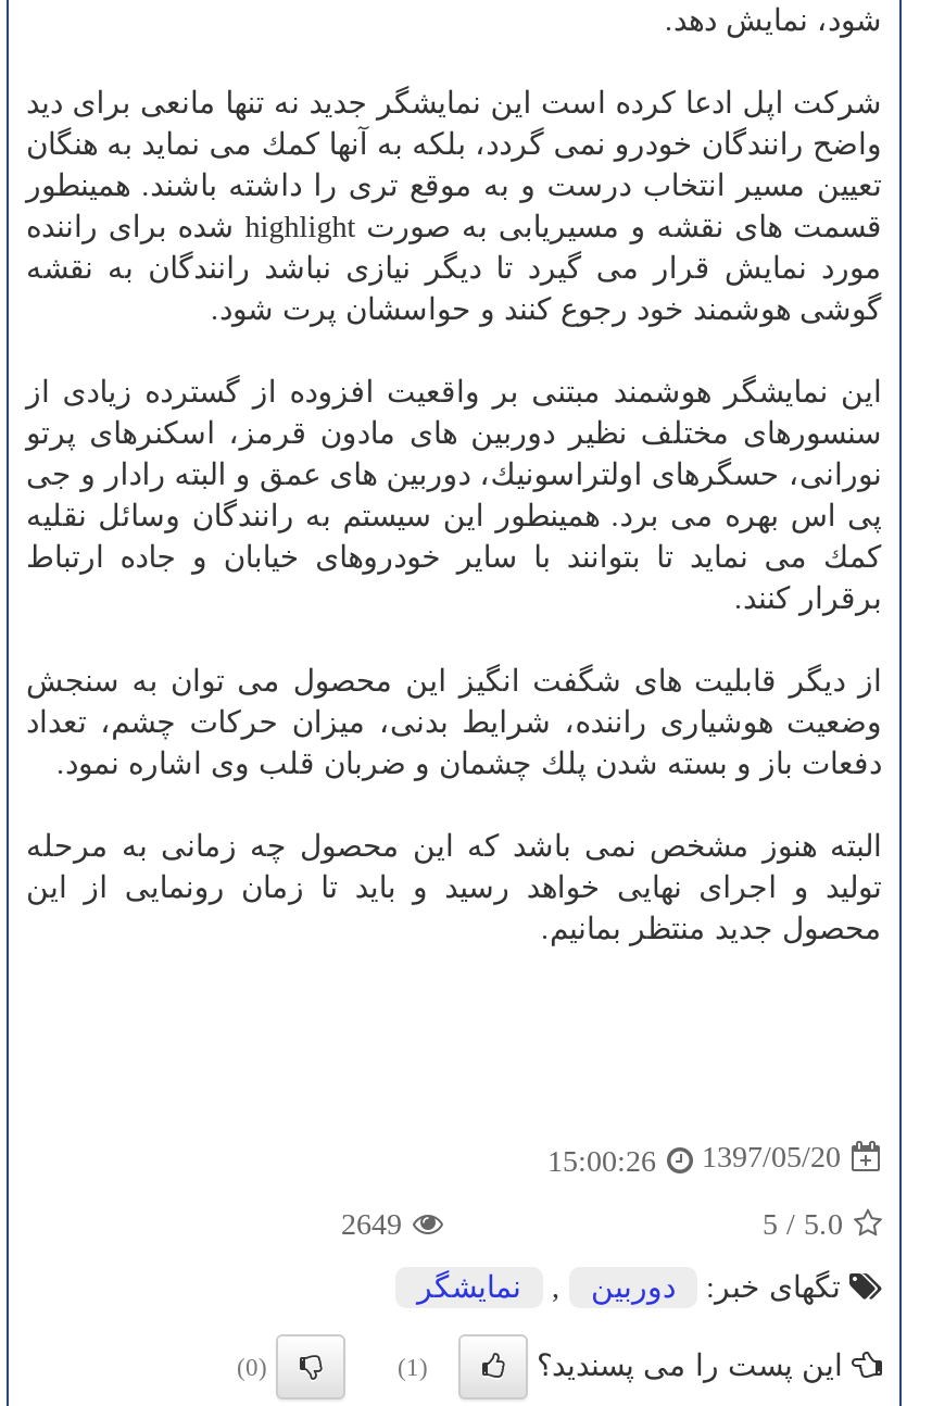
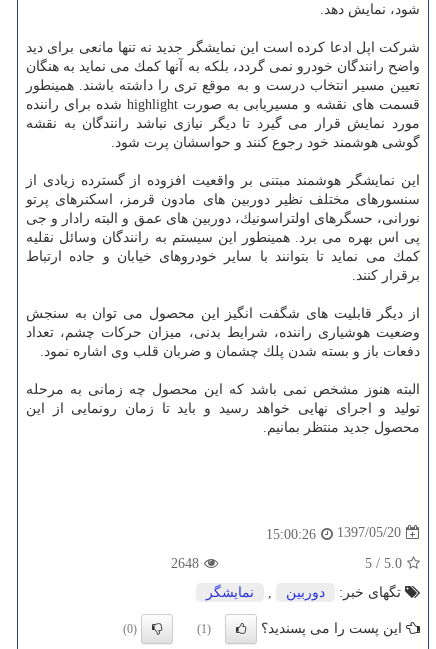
[341,1207,402,1240] 2649 -> [171,556,199,571] 2648

